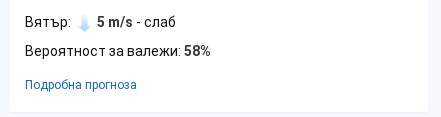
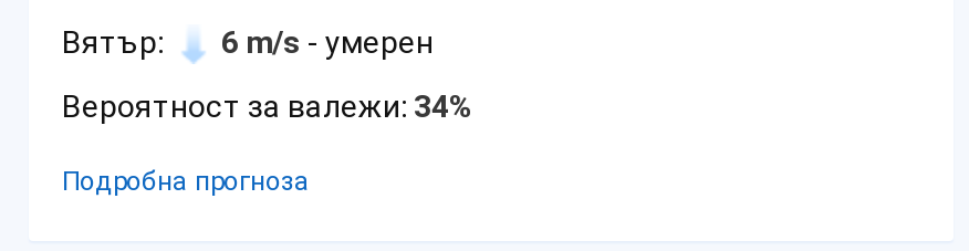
[25,14,176,30] Вятър: 5 m/s - слаб -> [62,24,434,60] Вятър: 6 m/s - умерен
[25,43,211,59] Вероятност за валежи: 58% -> [62,88,473,124] Вероятност за валежи: 34%

